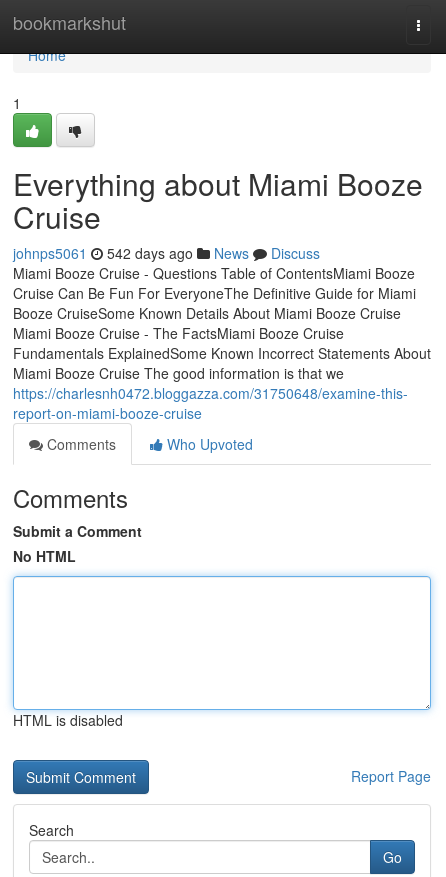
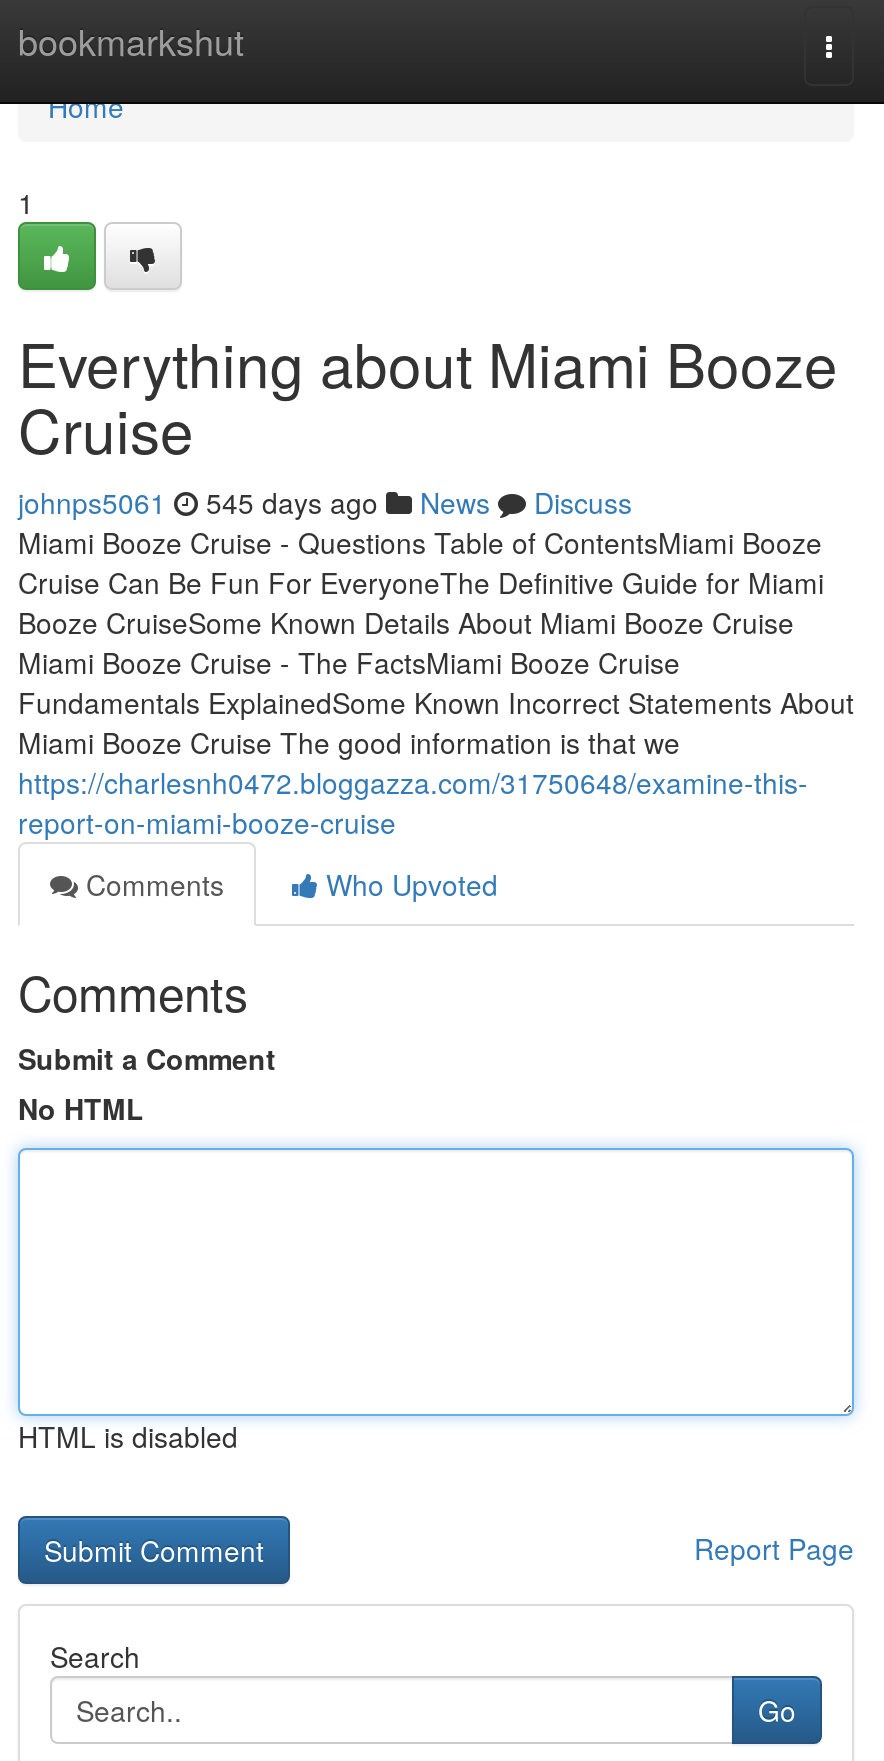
[13,243,320,263] johnps5061 542 days ago News Discuss -> [18,482,632,522] johnps5061 545 days ago News Discuss

